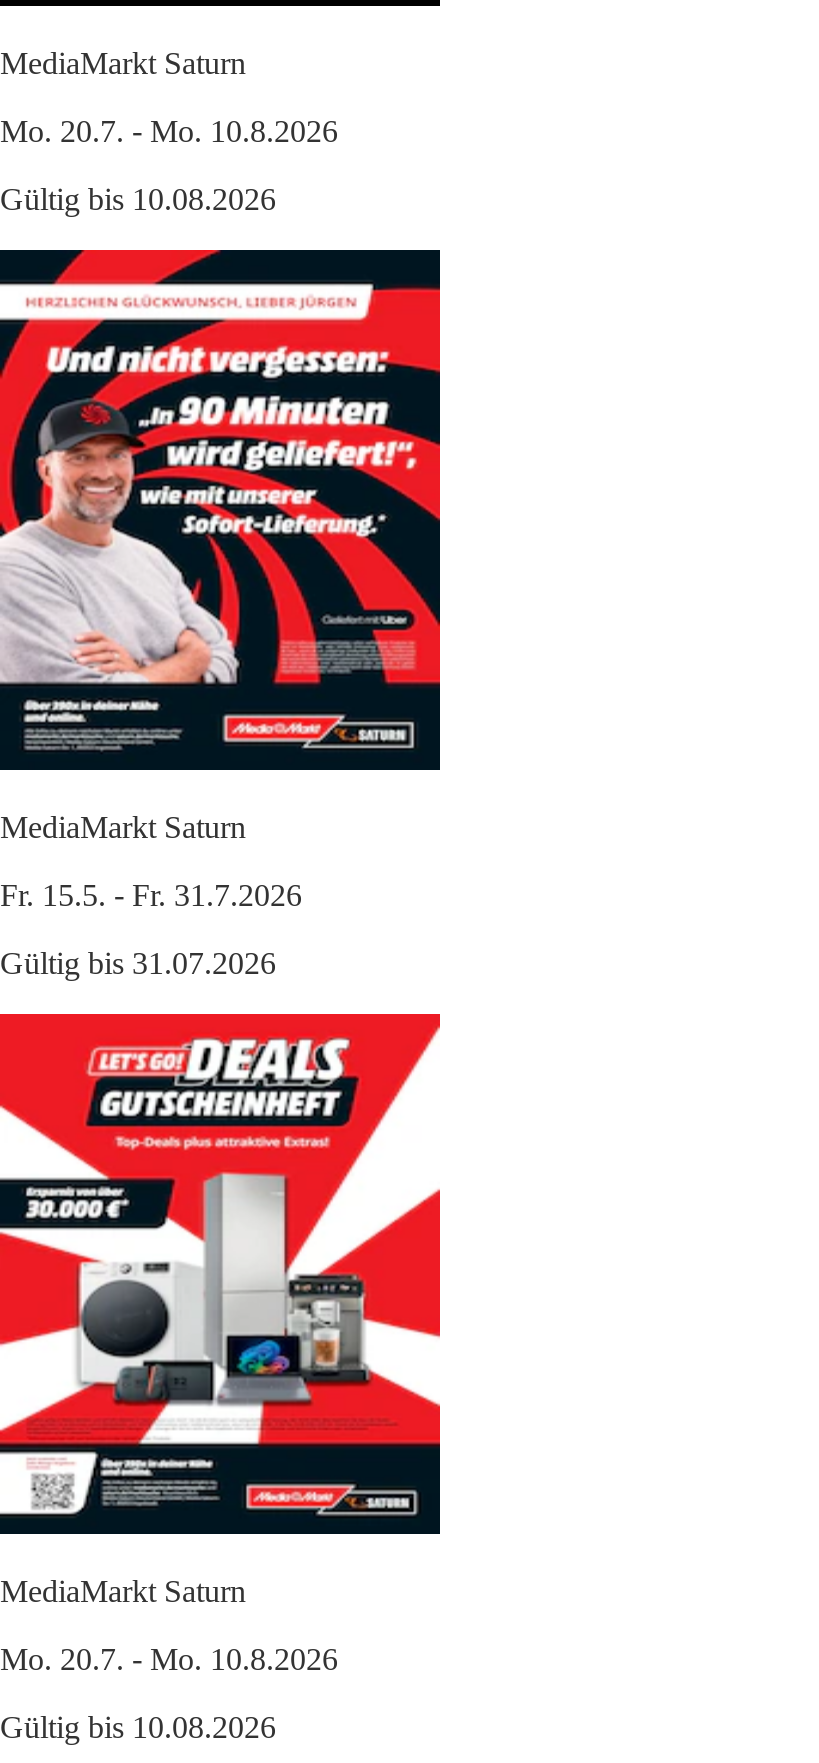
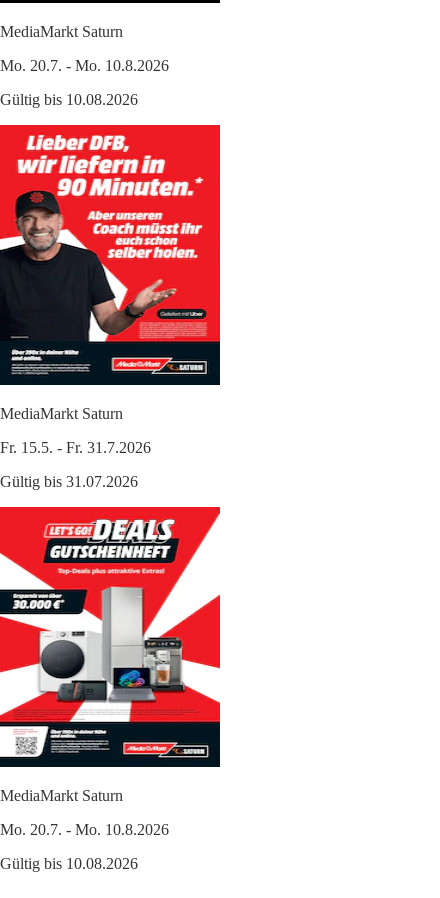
[6,248,442,686] [image] -> [3,124,221,343] [image]

